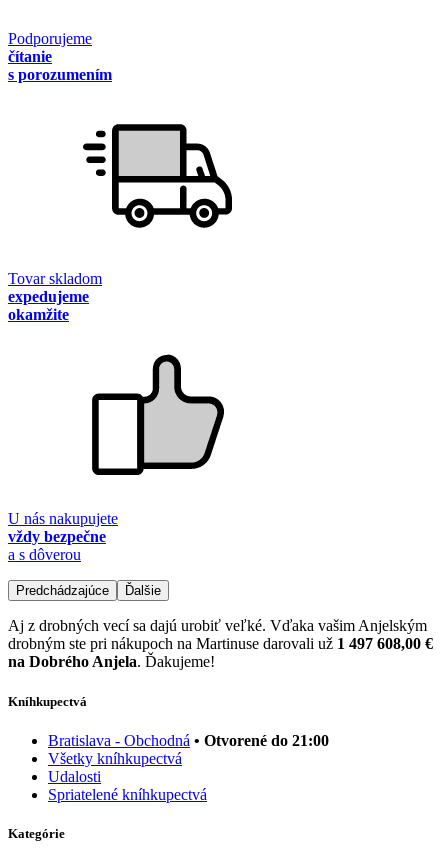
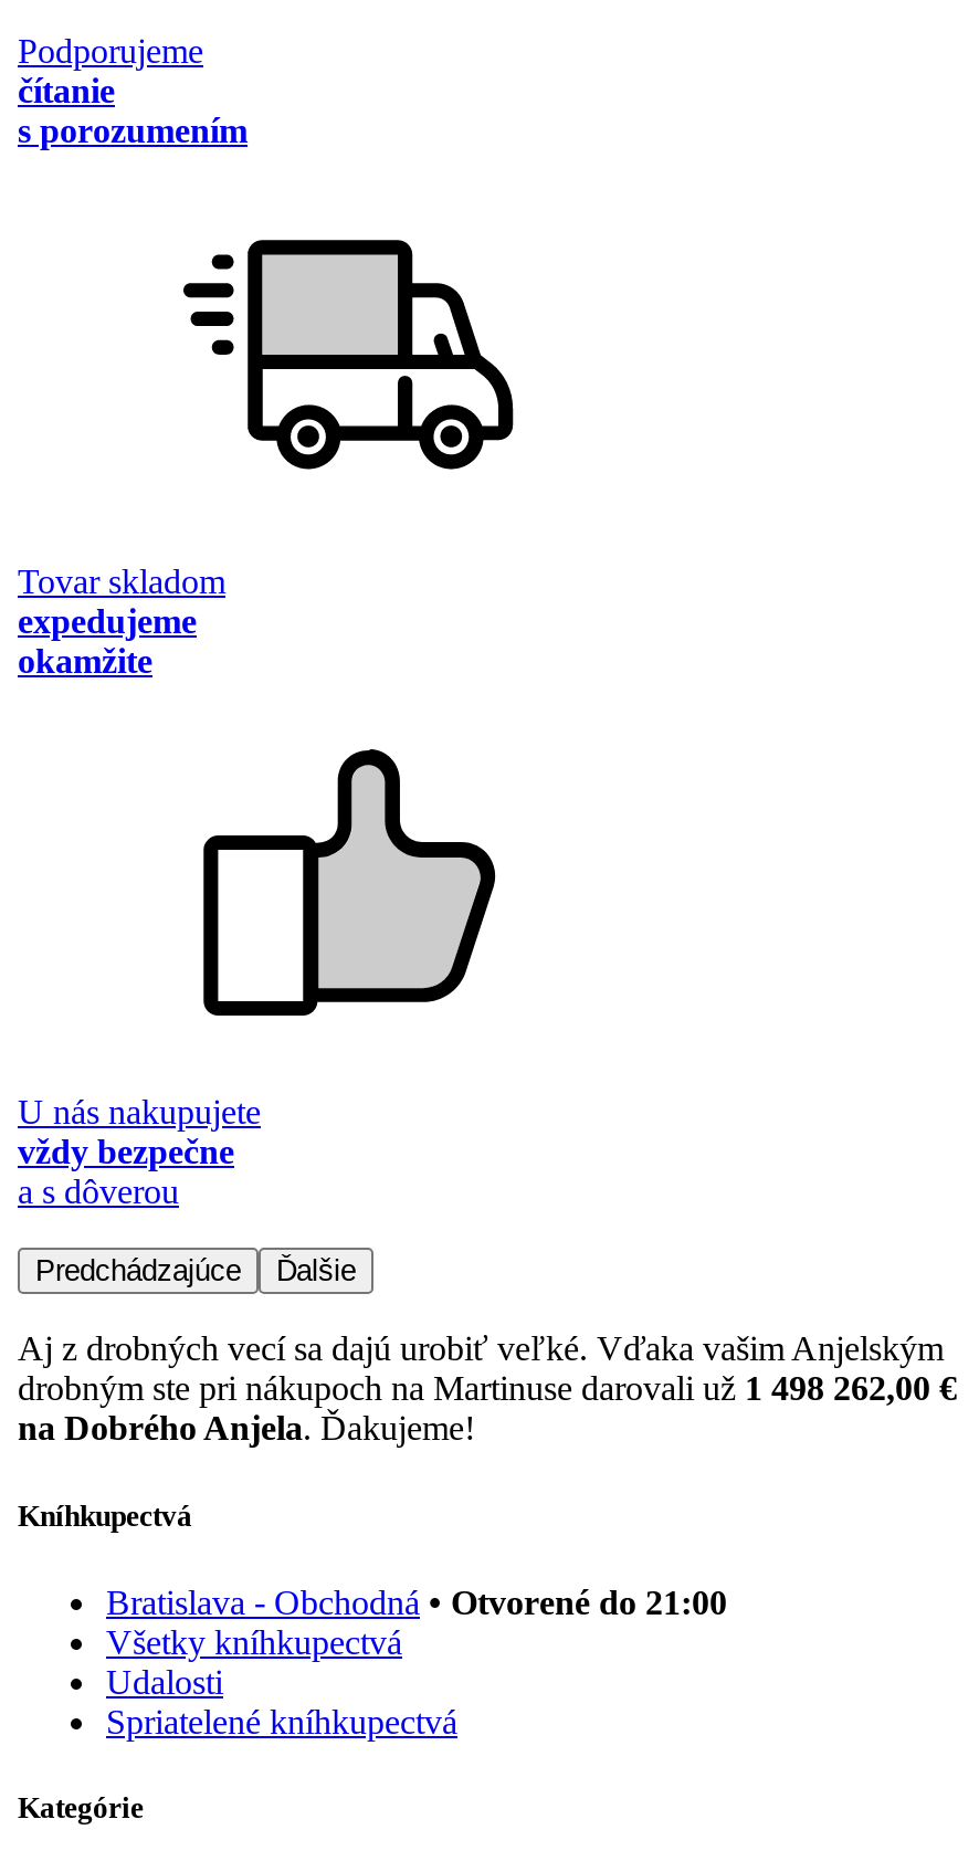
[8,635,433,652] drobným ste pri nákupoch na Martinuse darovali už 1 497 608,00 € -> [18,1370,957,1408] drobným ste pri nákupoch na Martinuse darovali už 1 498 262,00 €

